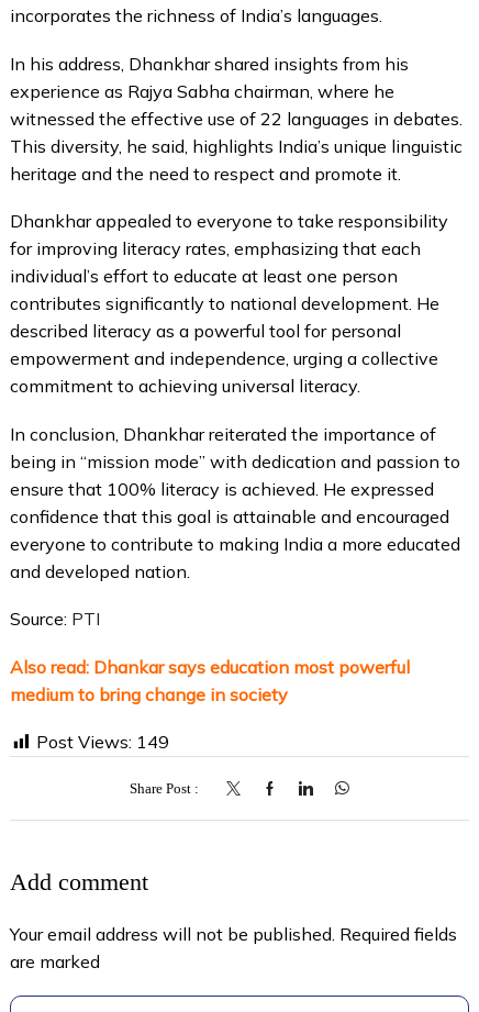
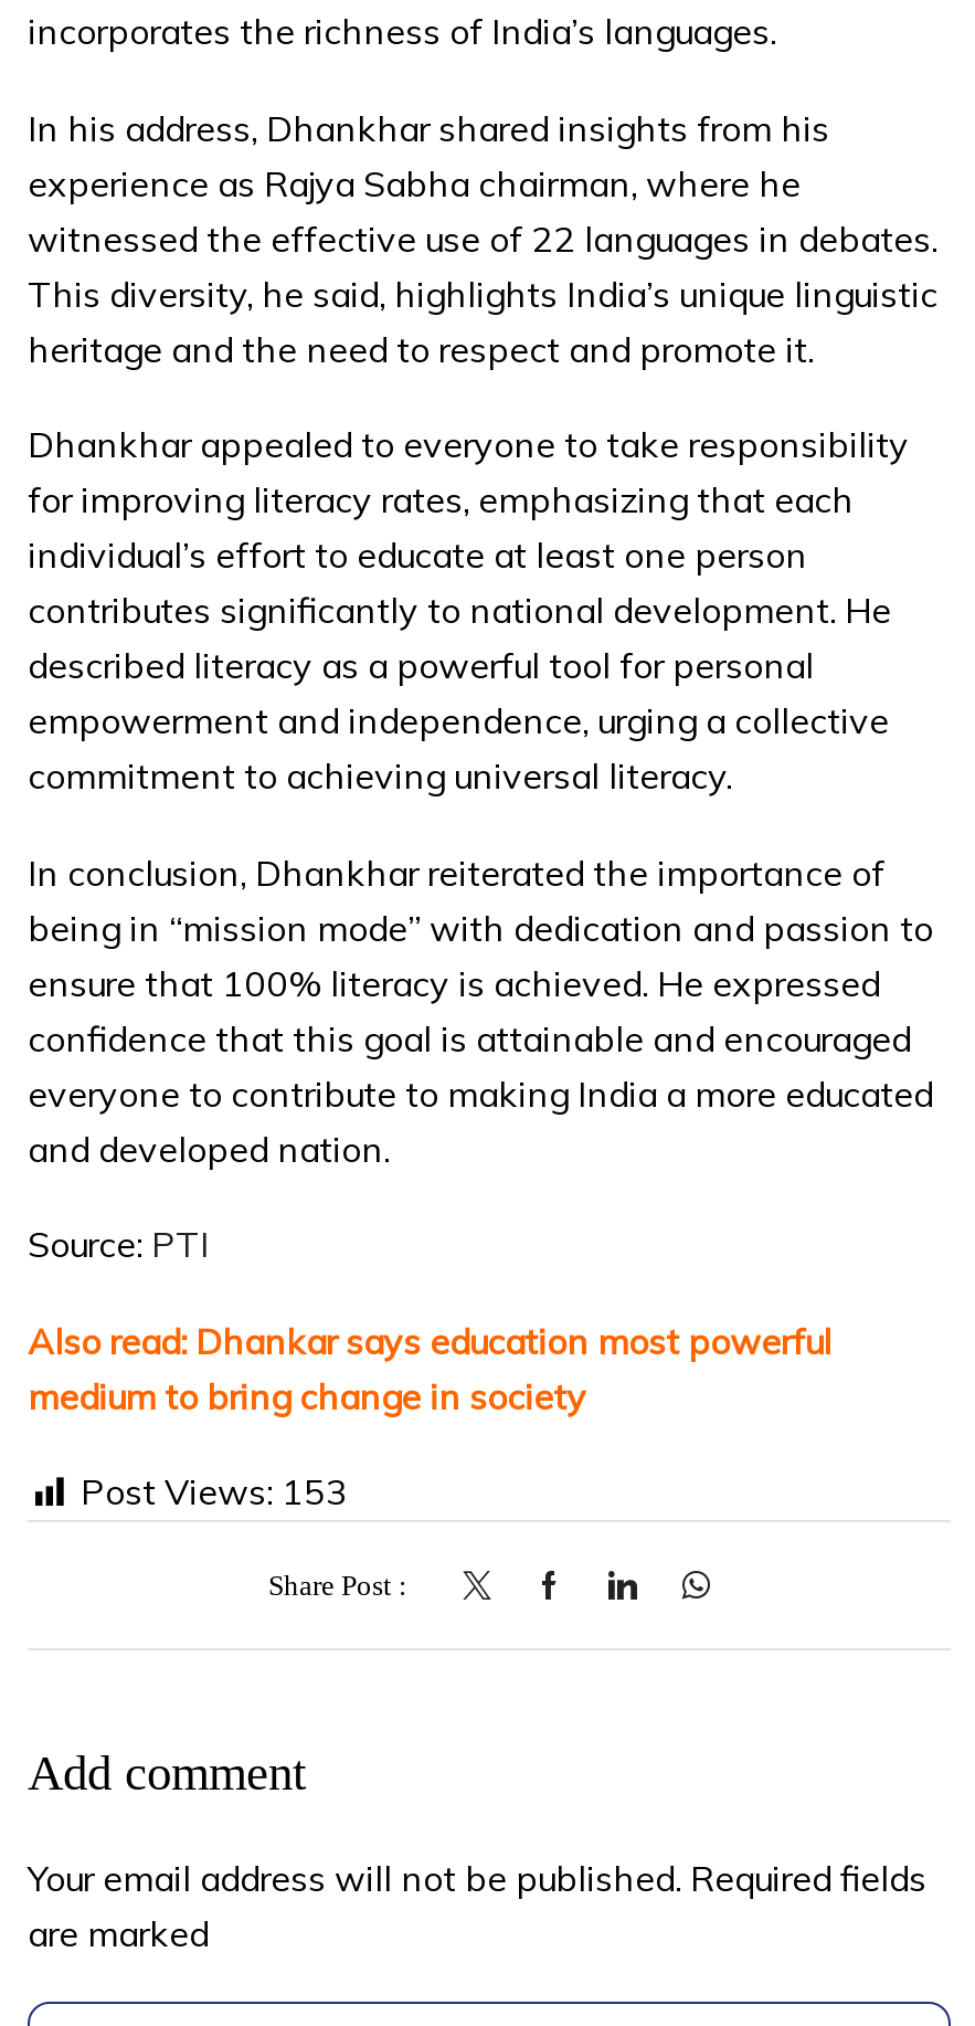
[36,731,169,753] Post Views: 149 -> [81,1470,348,1514] Post Views: 153

